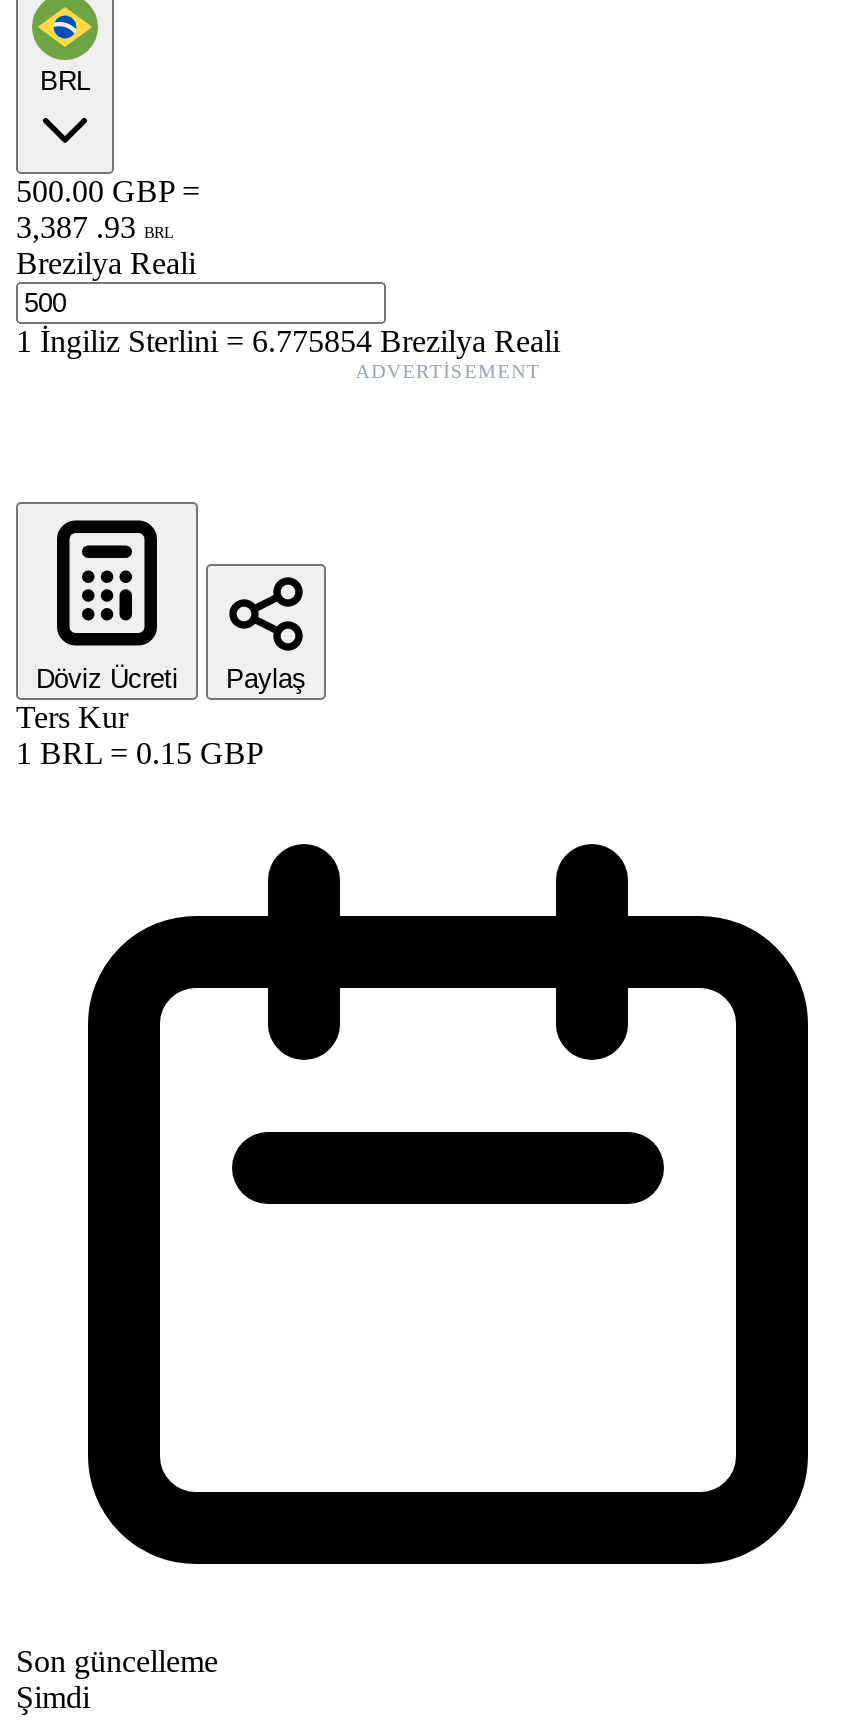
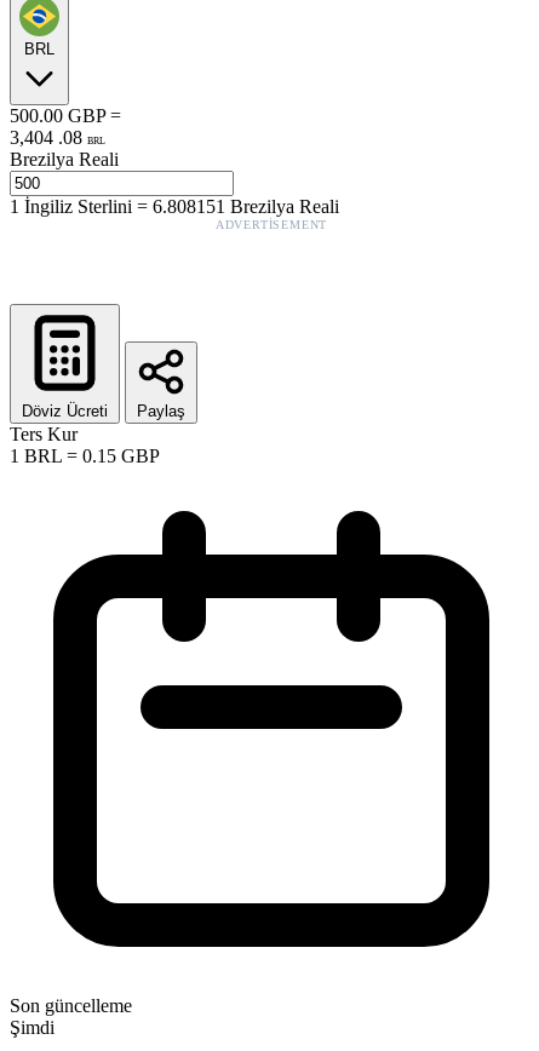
[16,210,174,244] 3,387 . 93 BRL -> [10,127,105,147] 3,404 . 08 BRL
[16,324,560,358] 1İngiliz Sterlini=6.775854 Brezilya Reali -> [10,196,339,216] 1İngiliz Sterlini=6.808151 Brezilya Reali

